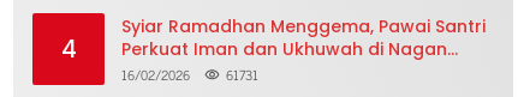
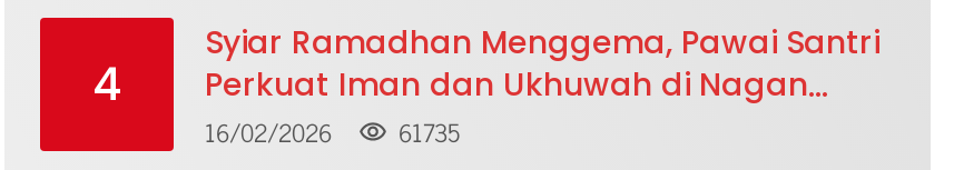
[226,64,258,86] 61731 -> [399,112,461,152] 61735

